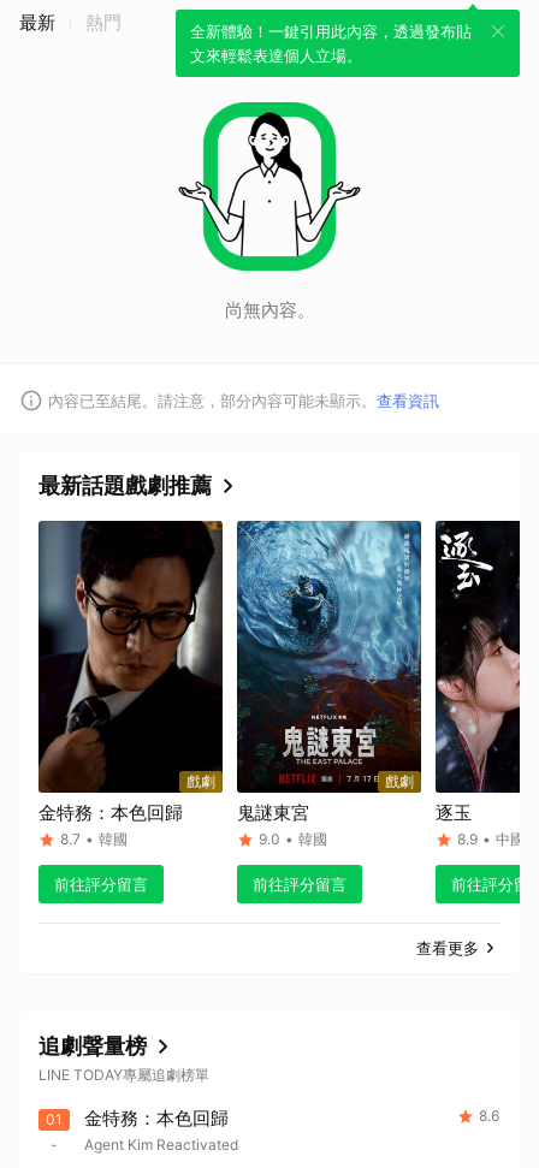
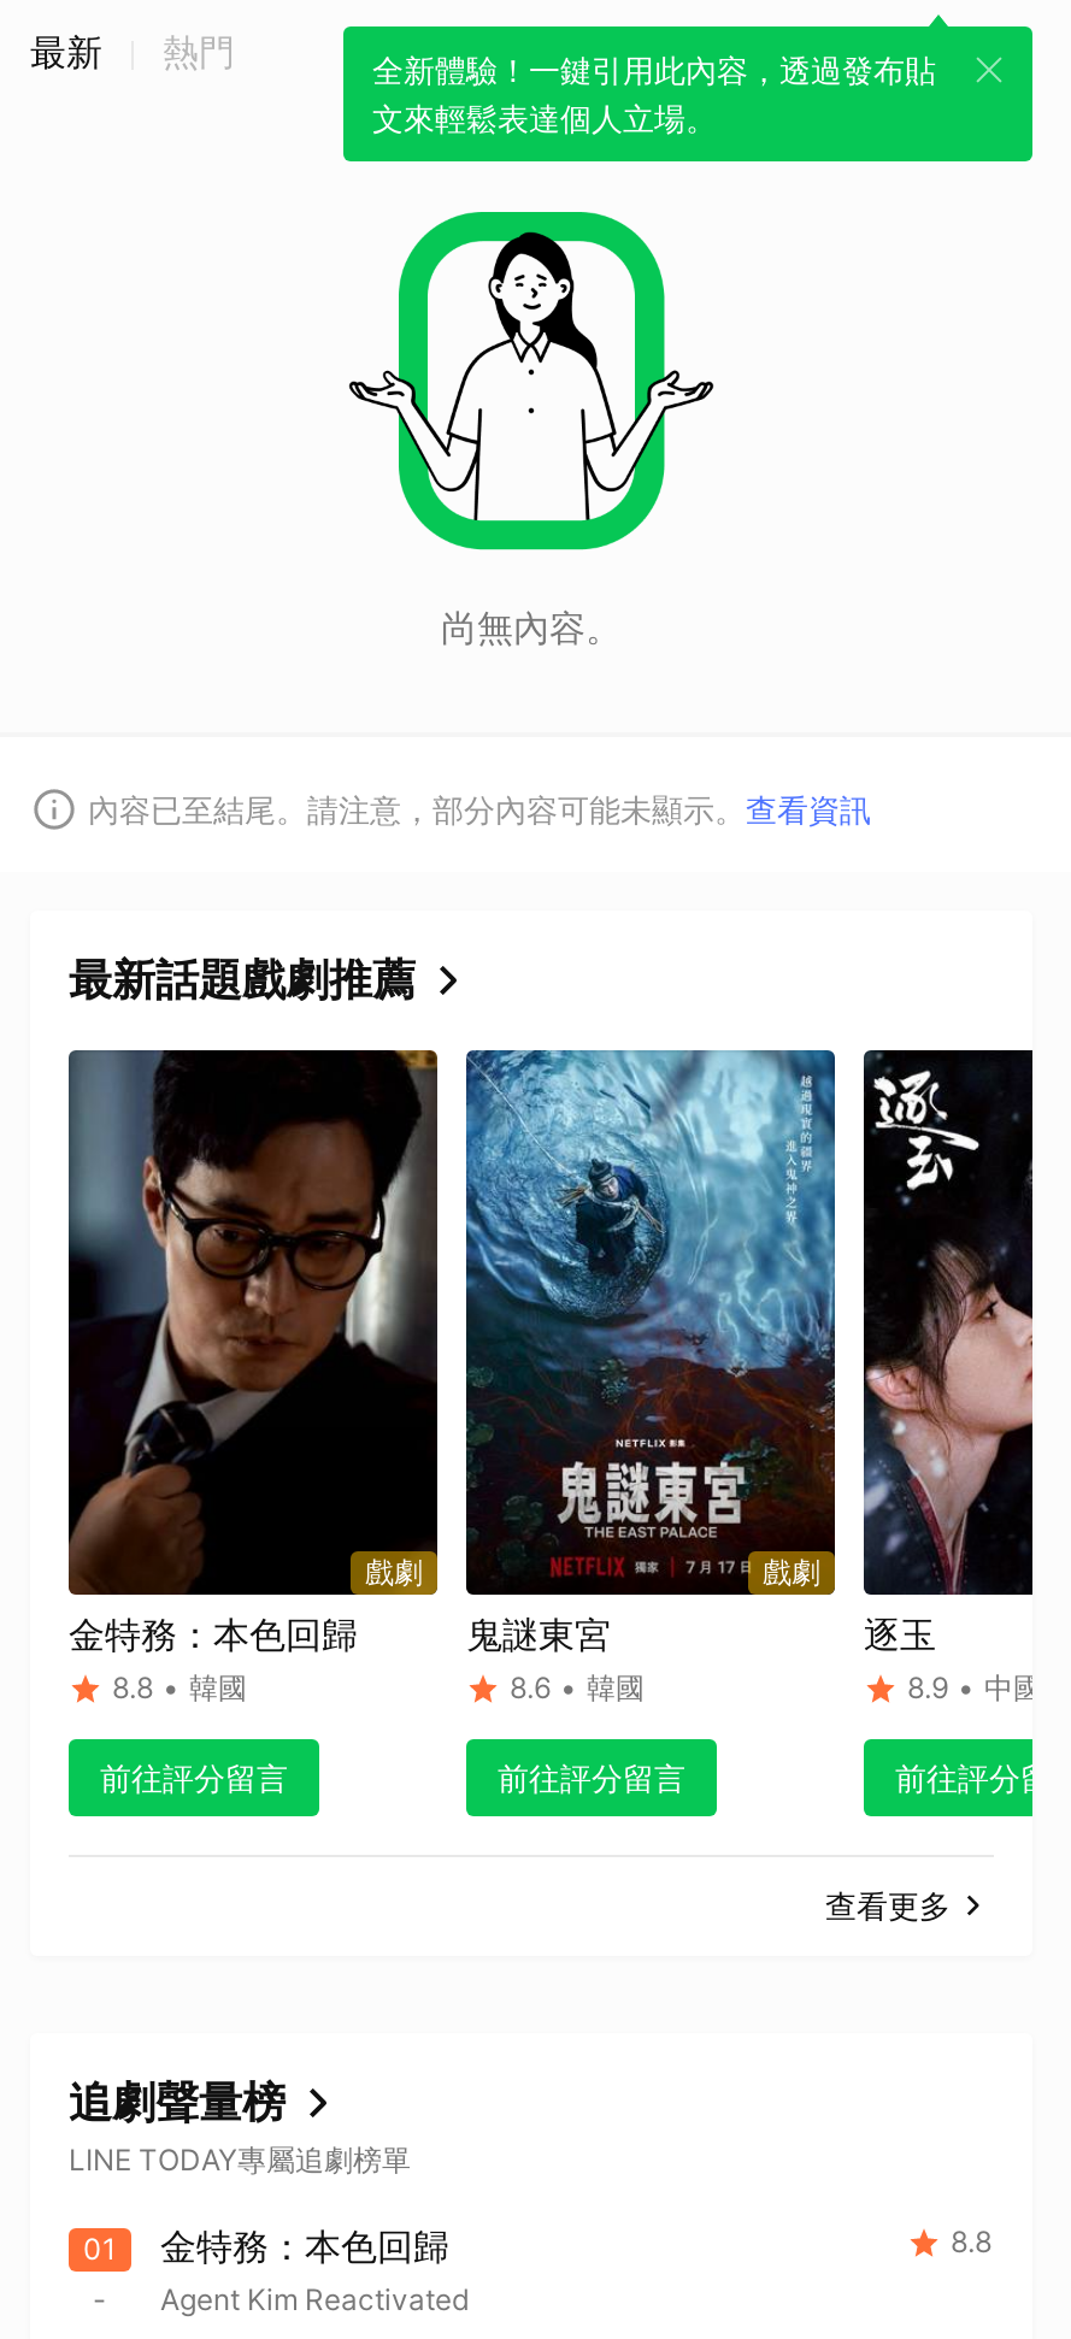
[60,830,128,849] 8.7 • 韓國 -> [112,1670,247,1706] 8.8 • 韓國
[259,830,327,849] 9.0 • 韓國 -> [510,1670,645,1706] 8.6 • 韓國
[479,1107,499,1125] 8.6 -> [951,2224,991,2260] 8.8

